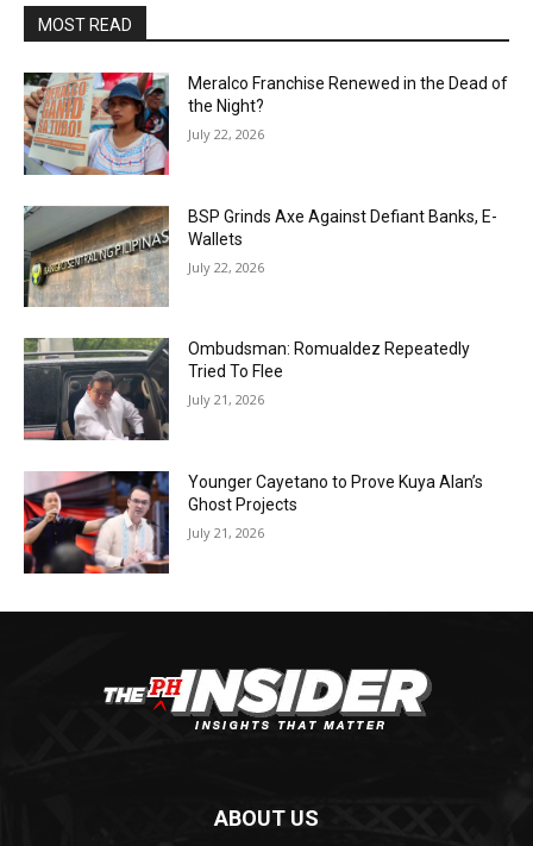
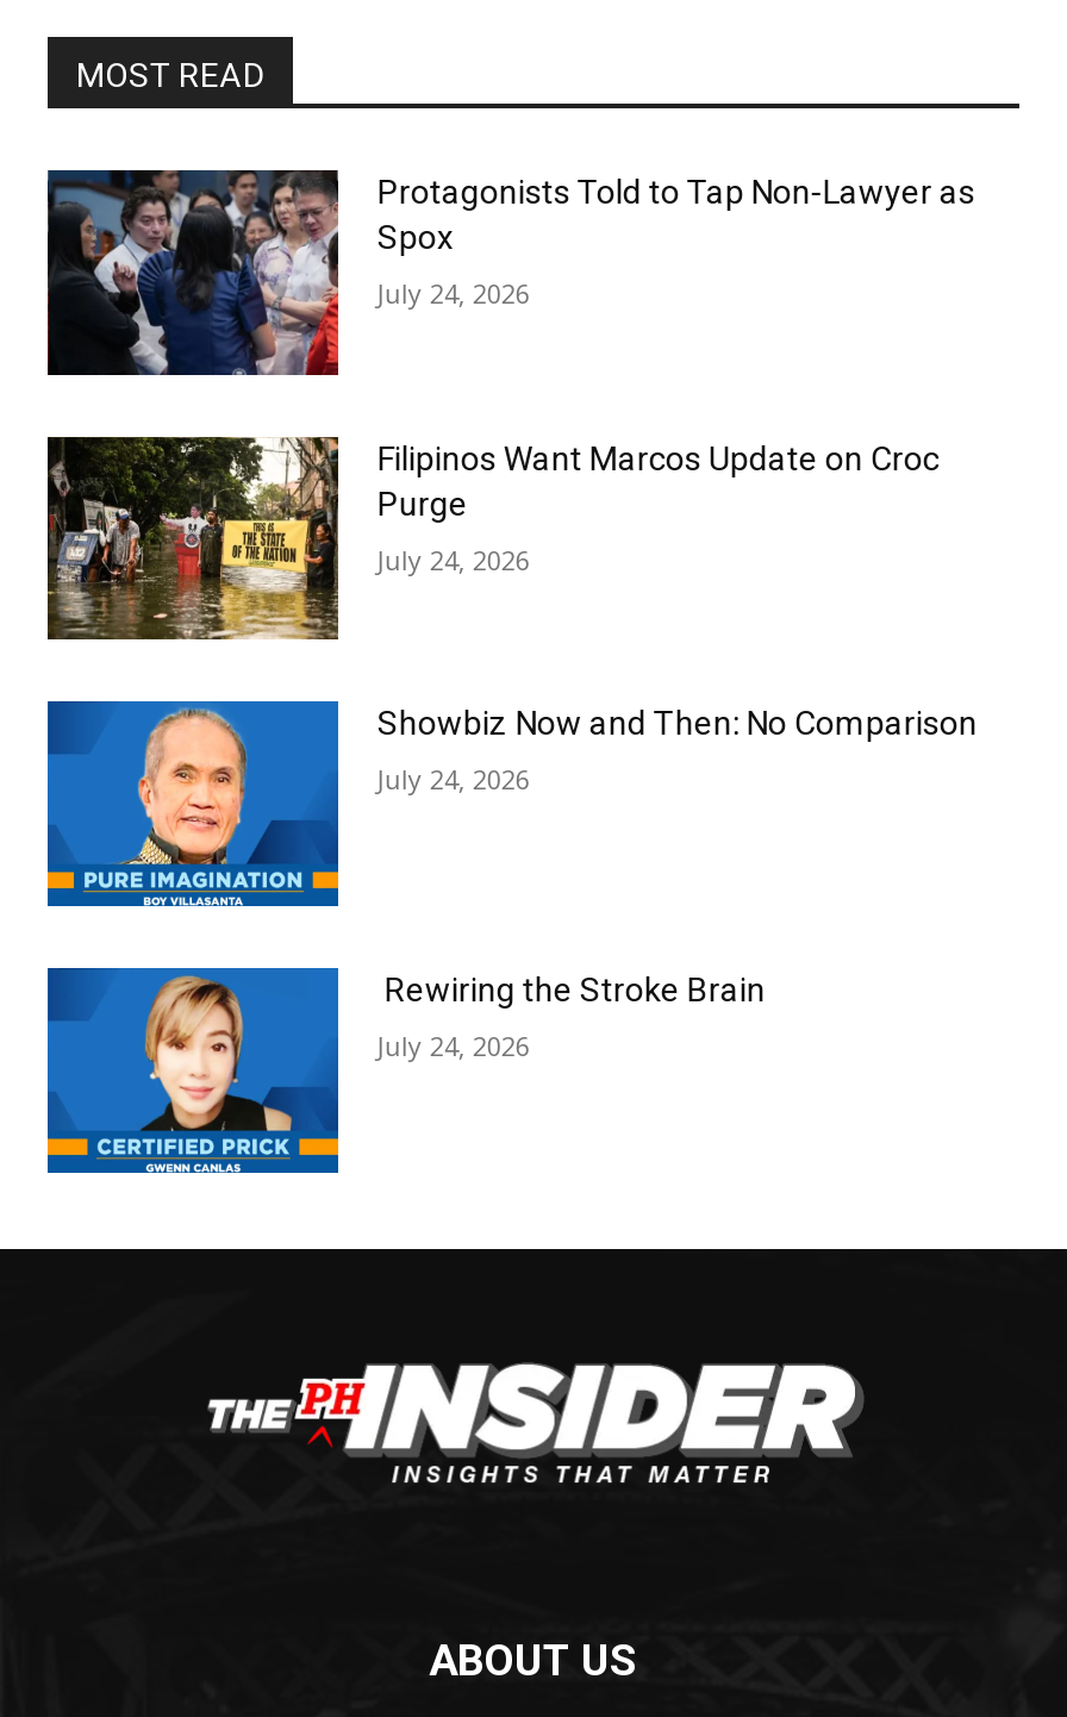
[23,71,508,176] [image] | Meralco Franchise Renewed in the Dead of | the Night? -> [45,168,975,377] [image] | Protagonists Told to Tap Non-Lawyer as | Spox
[188,125,265,143] July 22, 2026 -> [377,275,530,311] July 24, 2026
[23,205,498,307] [image] | BSP Grinds Axe Against Defiant Banks, E- | Wallets -> [48,437,939,642] [image] | Filipinos Want Marcos Update on Croc | Purge
[188,258,265,276] July 22, 2026 -> [377,541,530,577] July 24, 2026
[23,337,470,441] [image] | Ombudsman: Romualdez Repeatedly | Tried To Flee -> [45,699,977,909] [image] | Showbiz Now and Then: No Comparison
[188,391,265,408] July 21, 2026 -> [377,762,530,797] July 24, 2026
[23,470,484,575] [image] | Younger Cayetano to Prove Kuya Alan’s | Ghost Projects -> [45,966,765,1175] [image] | Rewiring the Stroke Brain
[188,524,265,541] July 21, 2026 -> [377,1028,530,1063] July 24, 2026

